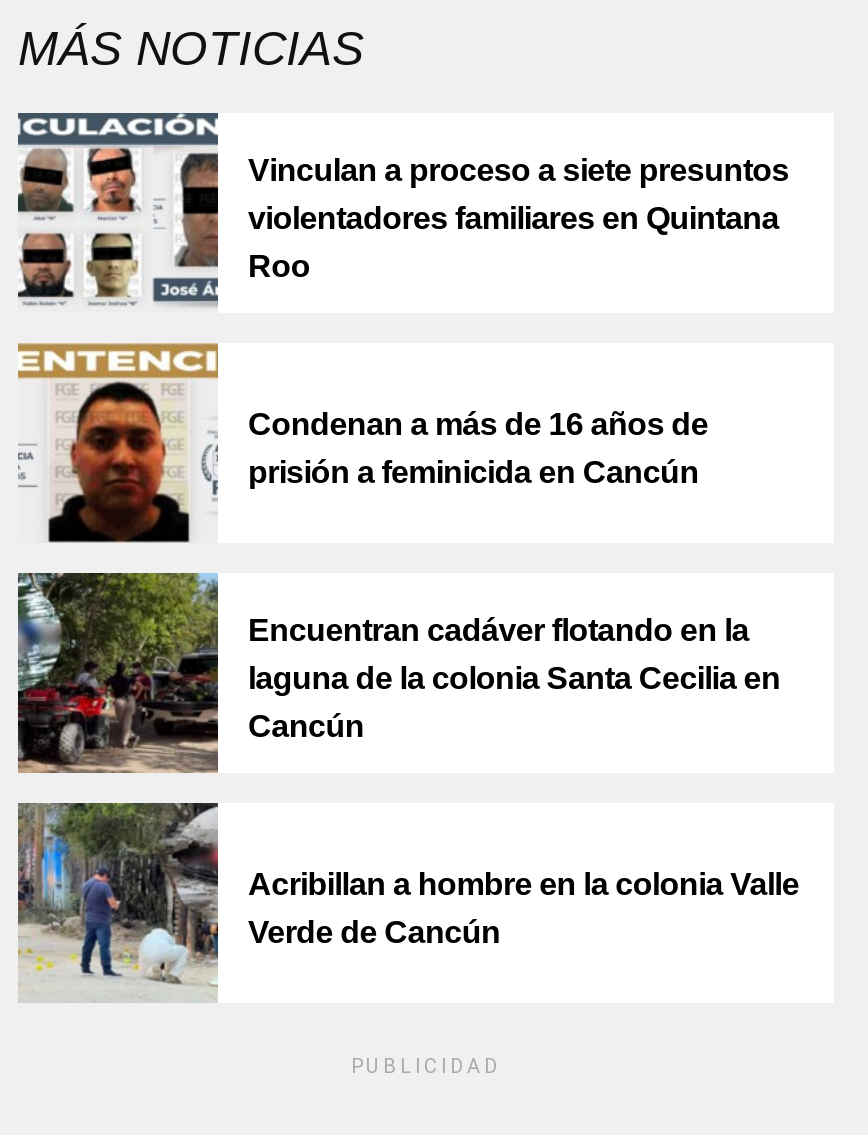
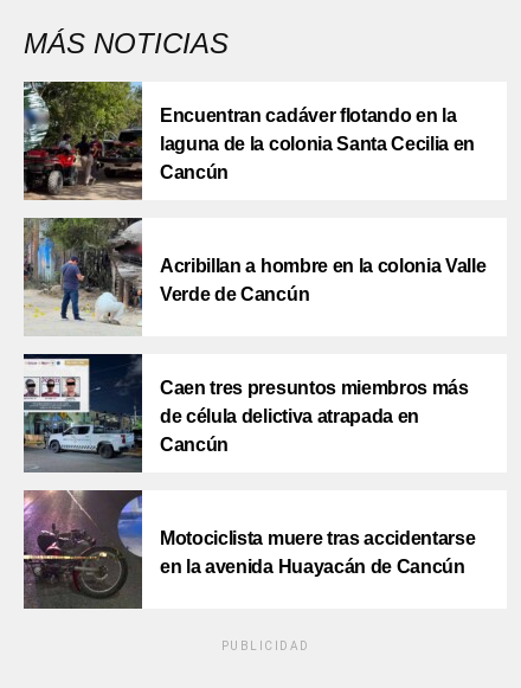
[18,111,789,307] [image] | Vinculan a proceso a siete presuntos | violentadores familiares en Quintana | Roo -> none
[18,343,708,543] [image] | Condenan a más de 16 años de | prisión a feminicida en Cancún -> none
moved [14,569,799,949] -> [21,79,486,304]: [image] | Encuentran cadáver flotando en la | laguna de la colonia Santa Cecilia en | Cancún | Acribillan a hombre en la colonia Valle | Verde de Cancún
none -> [22,353,469,474] [image] | Caen tres presuntos miembros más | de célula delictiva atrapada en | Cancún
none -> [22,490,475,610] [image] | Motociclista muere tras accidentarse | en la avenida Huayacán de Cancún

